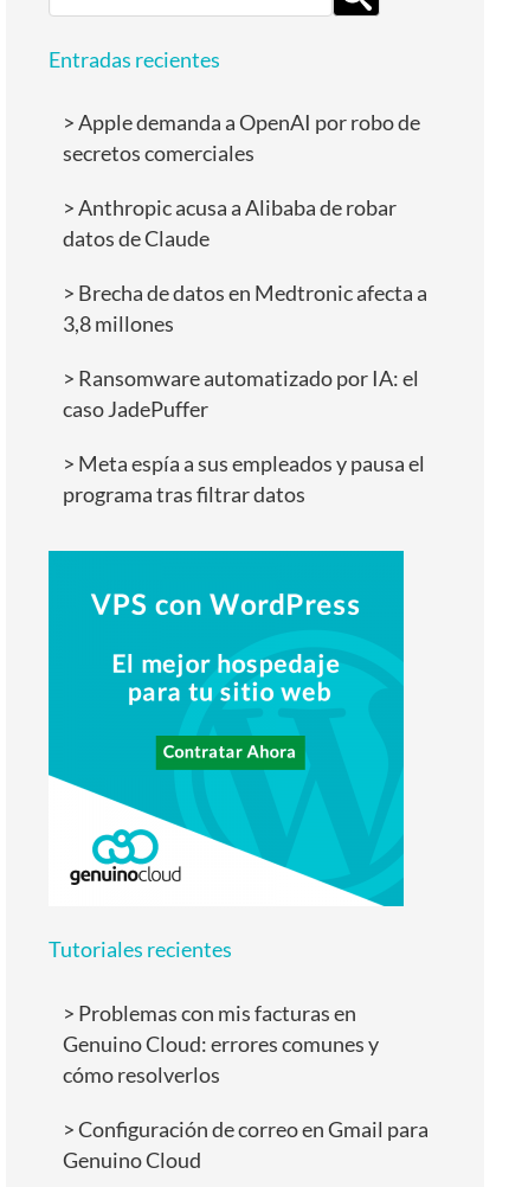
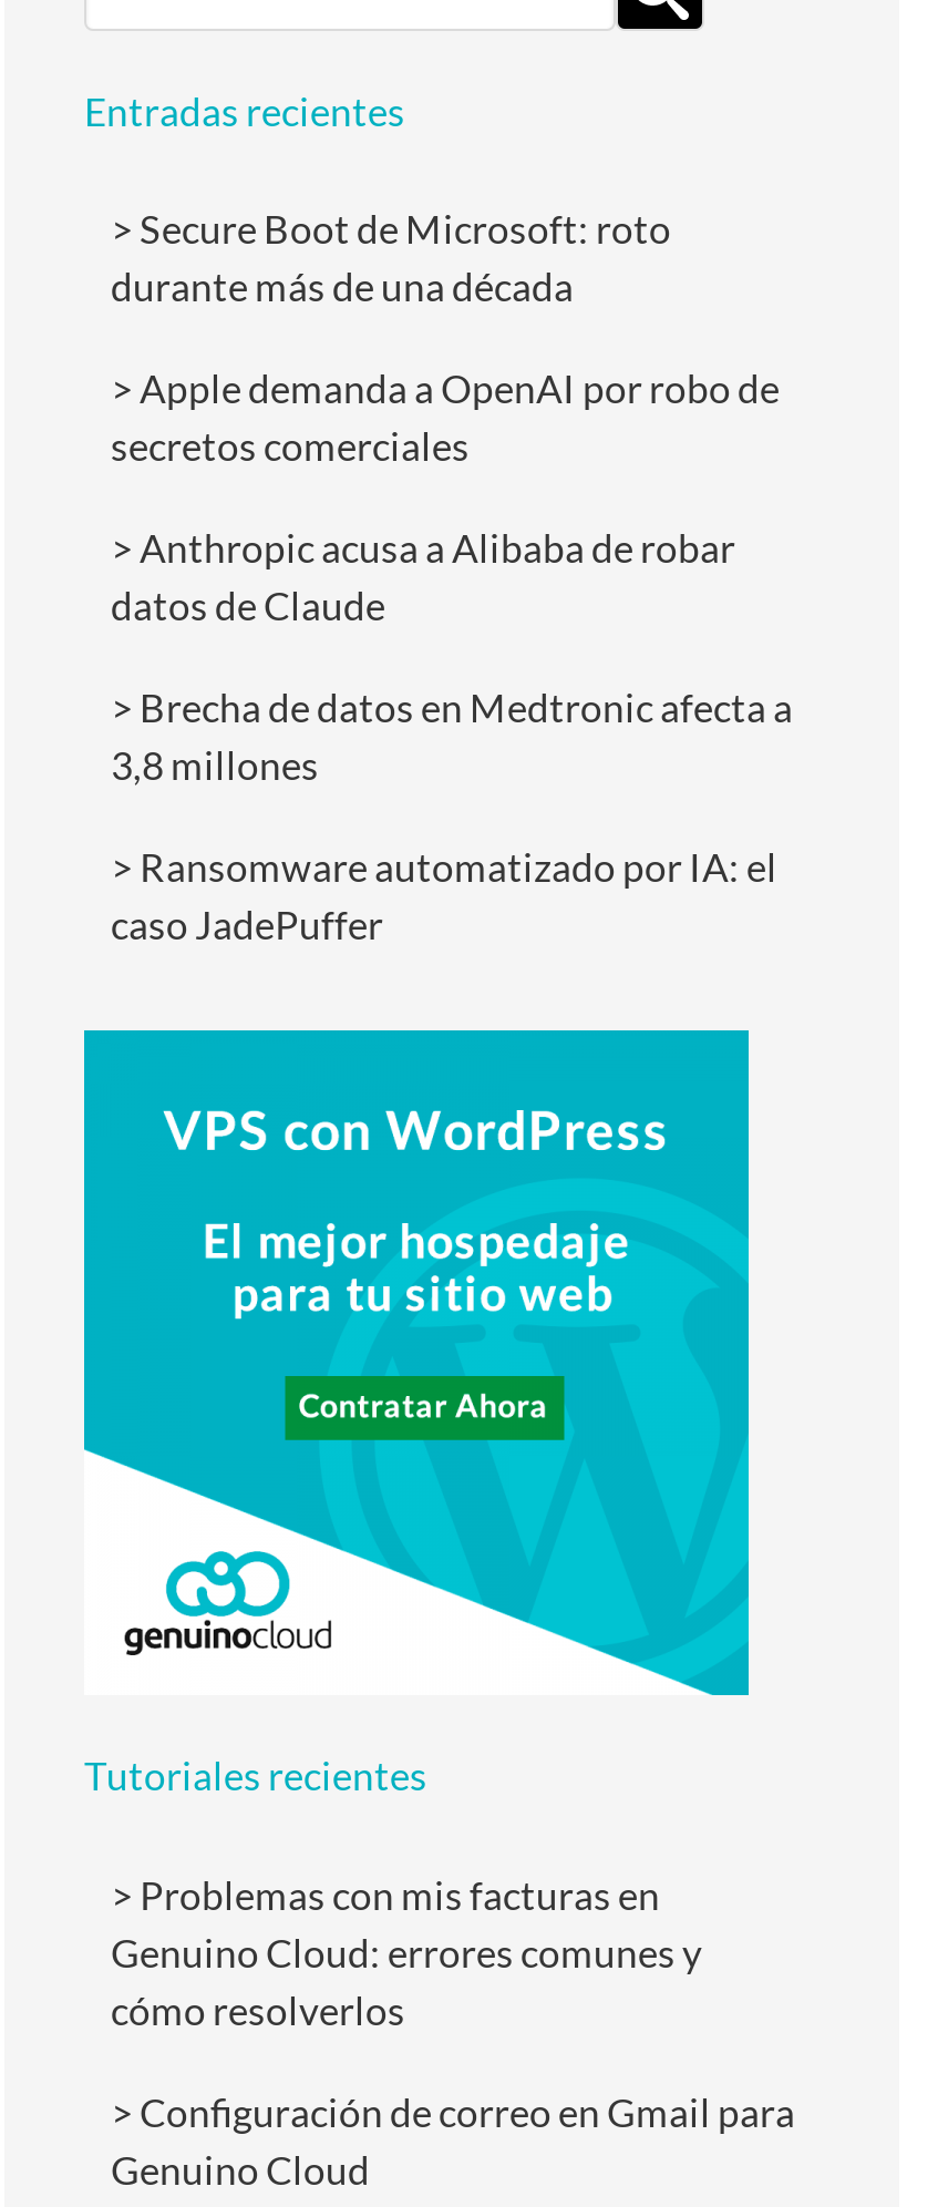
none -> [111,207,671,311] Secure Boot de Microsoft: roto | durante más de una década
moved [63,110,427,422] -> [111,366,793,949]: Apple demanda a OpenAI por robo de | secretos comerciales | Anthropic acusa a Alibaba de robar | datos de Claude | Brecha de datos en Medtronic afecta a | 3,8 millones | Ransomware automatizado por IA: el | caso JadePuffer
[63,452,425,507] Meta espía a sus empleados y pausa el | programa tras filtrar datos -> none

